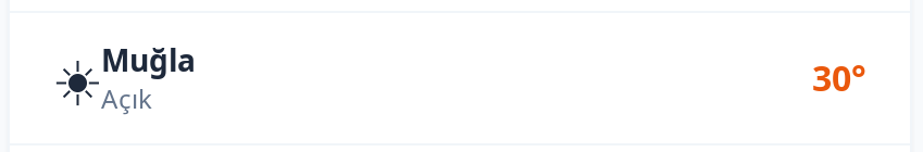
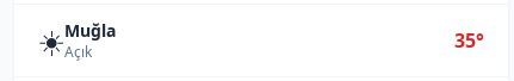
[812,54,866,102] 30° -> [454,27,484,54] 35°

